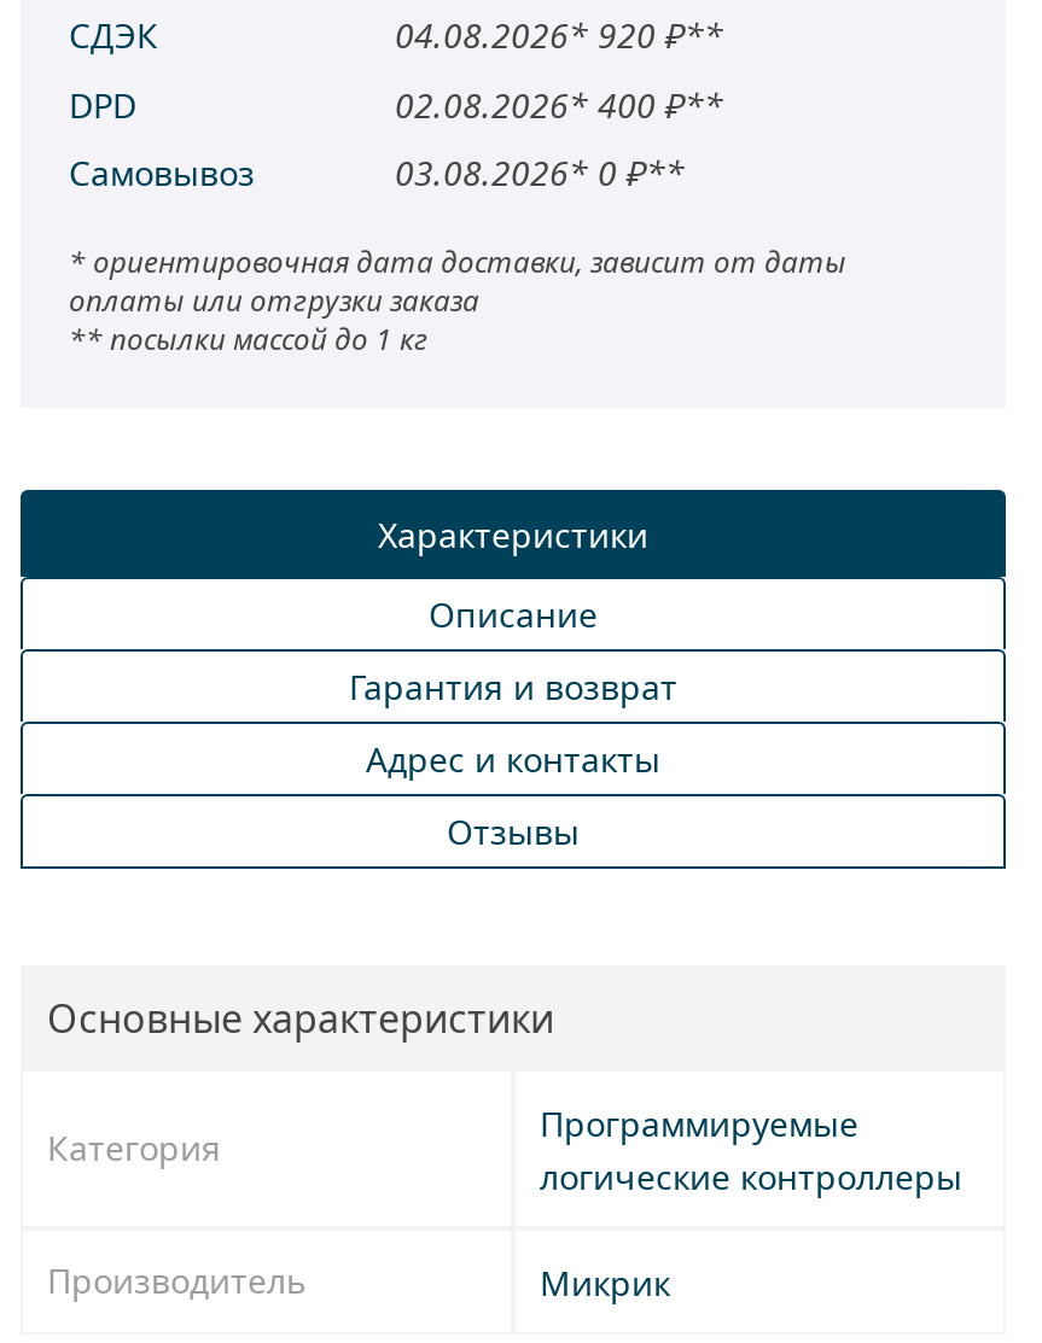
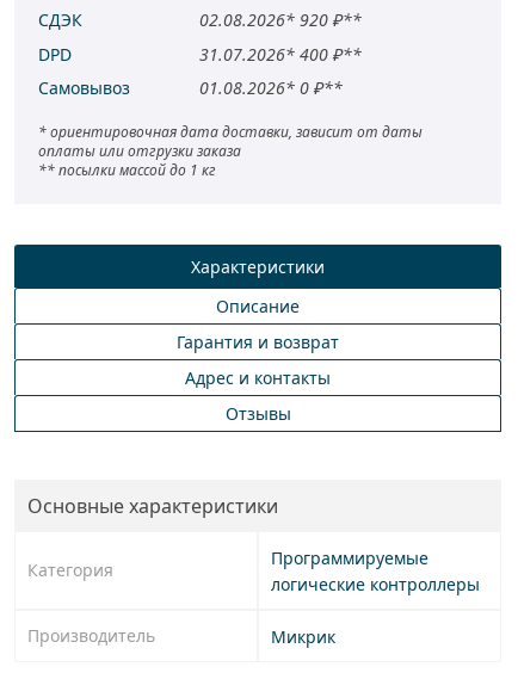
[395,12,723,57] 04.08.2026* 920 ₽** -> [199,8,362,31] 02.08.2026* 920 ₽**
[395,81,723,127] 02.08.2026* 400 ₽** -> [199,42,362,65] 31.07.2026* 400 ₽**
[395,151,685,196] 03.08.2026* 0 ₽** -> [199,77,343,100] 01.08.2026* 0 ₽**

